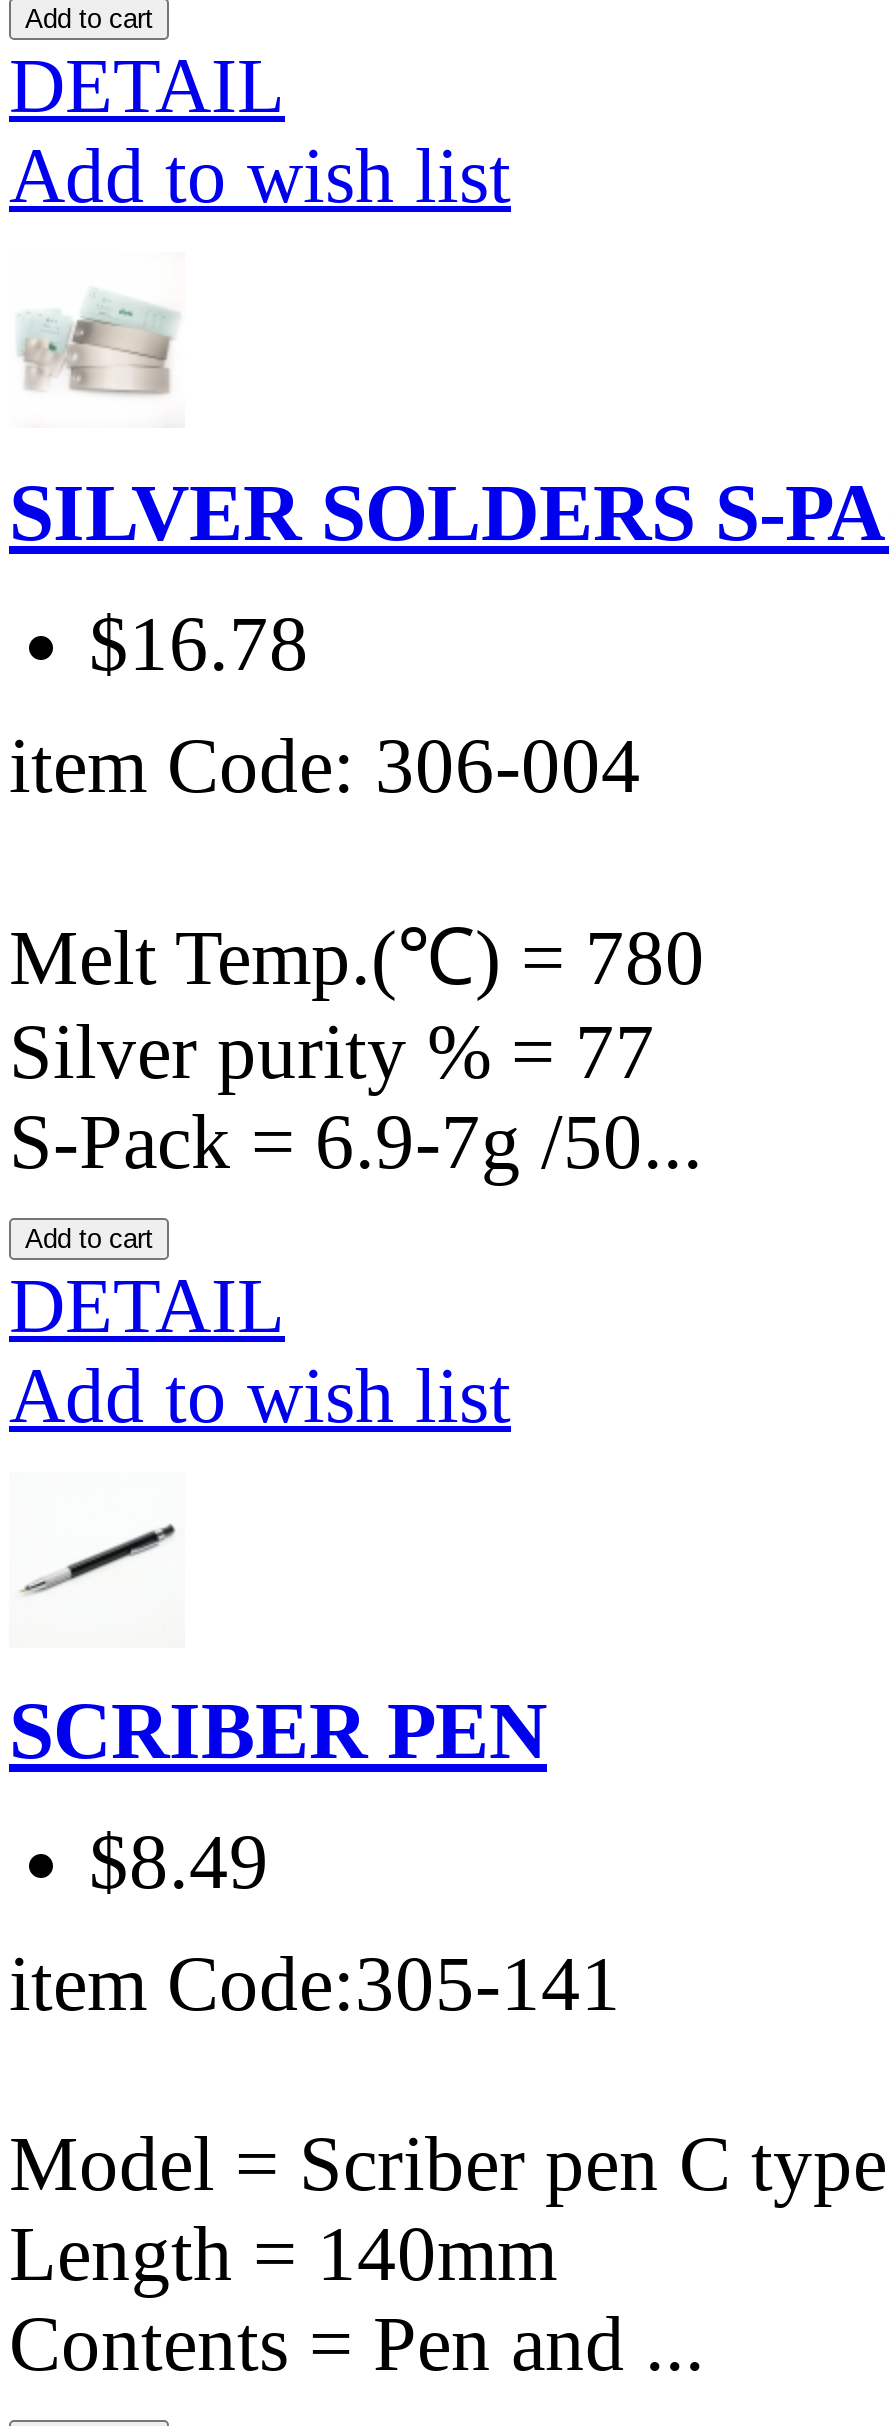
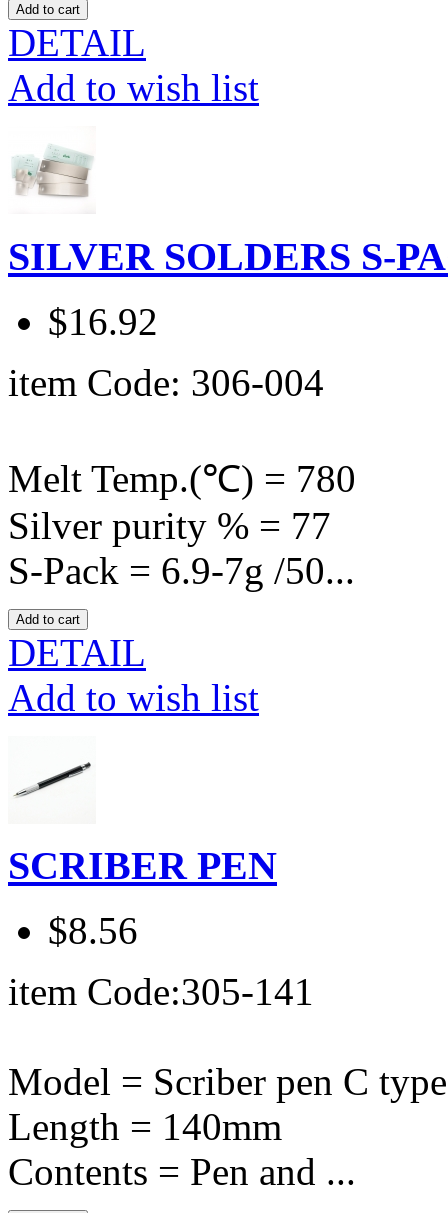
[89,599,309,685] $16.78 -> [48,299,158,342] $16.92
[89,1818,269,1904] $8.49 -> [48,909,138,952] $8.56

